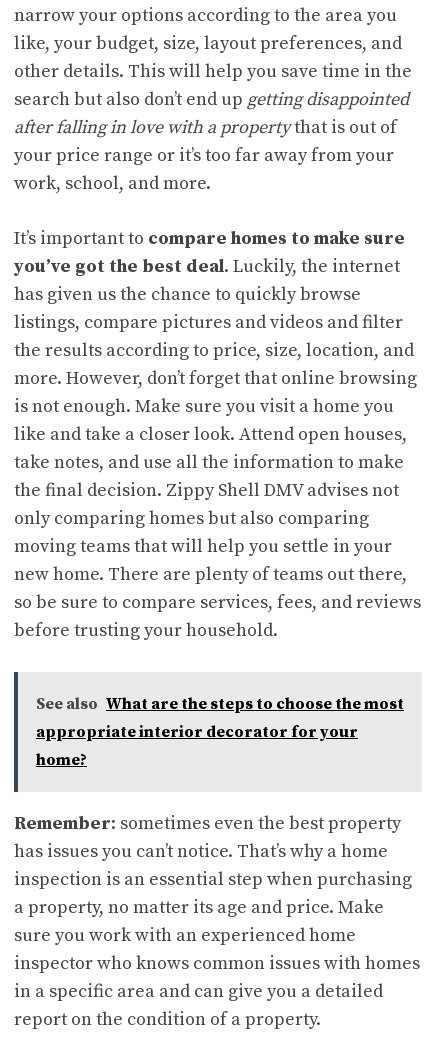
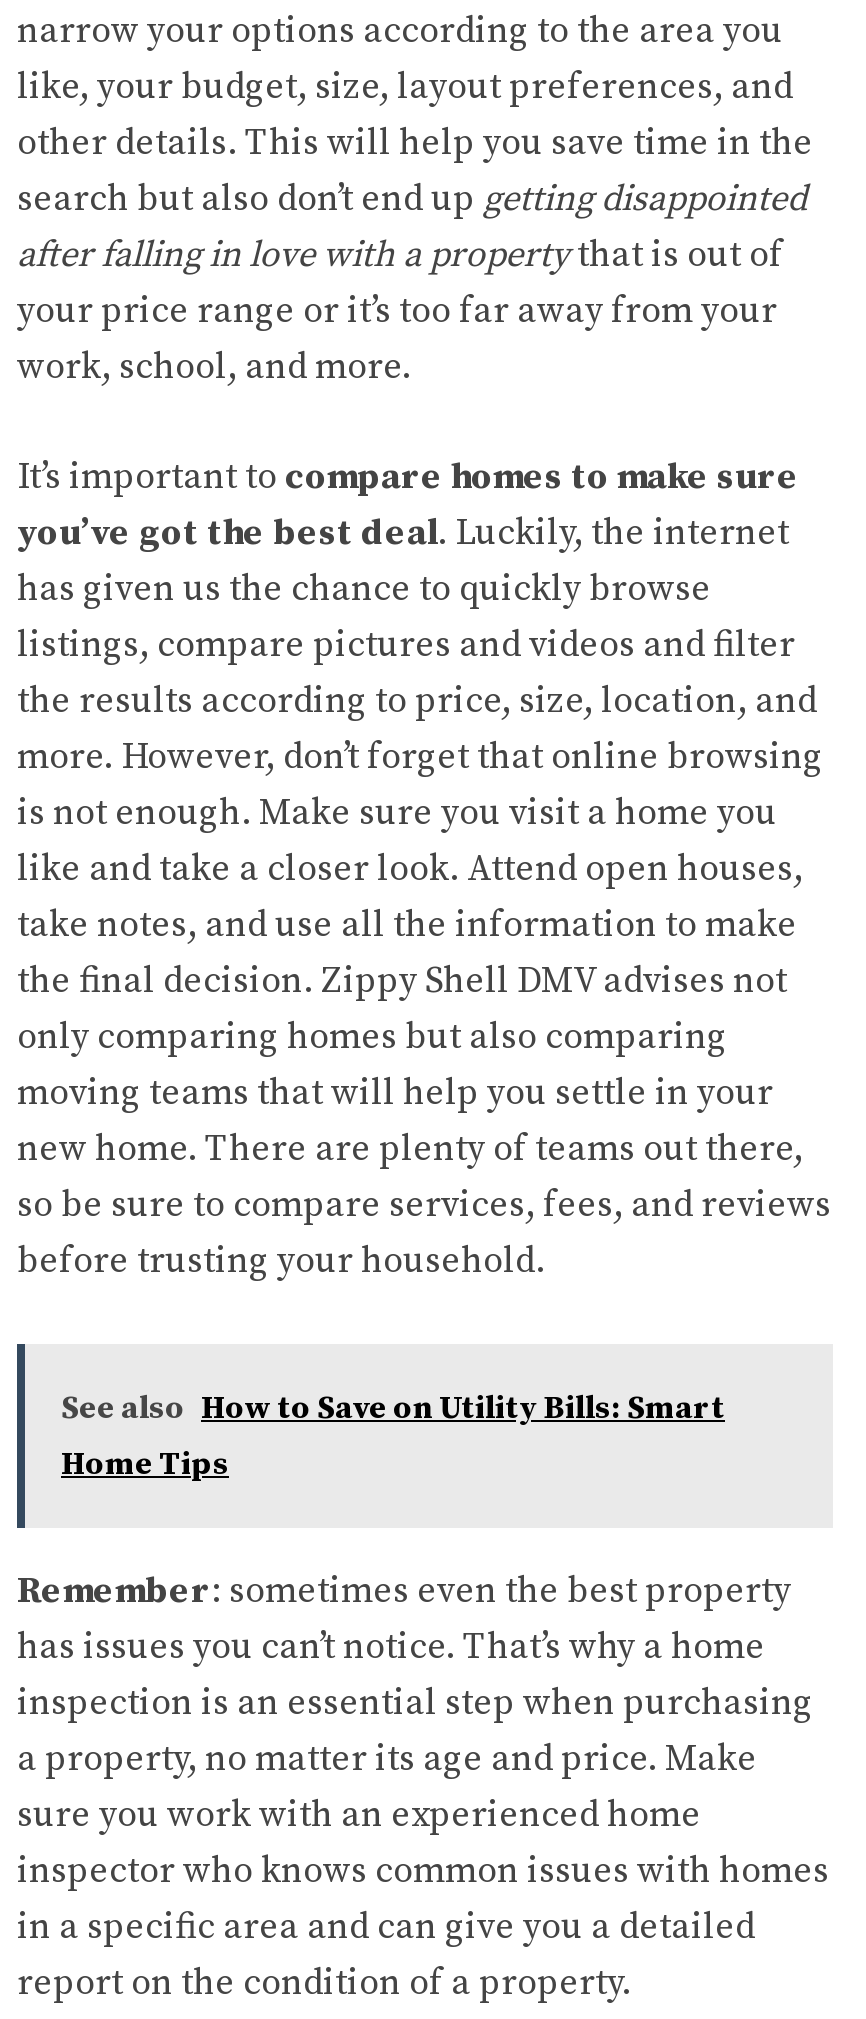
[36,694,404,770] See also What are the steps to choose the most | appropriate interior decorator for your | home? -> [61,1388,725,1484] See also How to Save on Utility Bills: Smart | Home Tips

